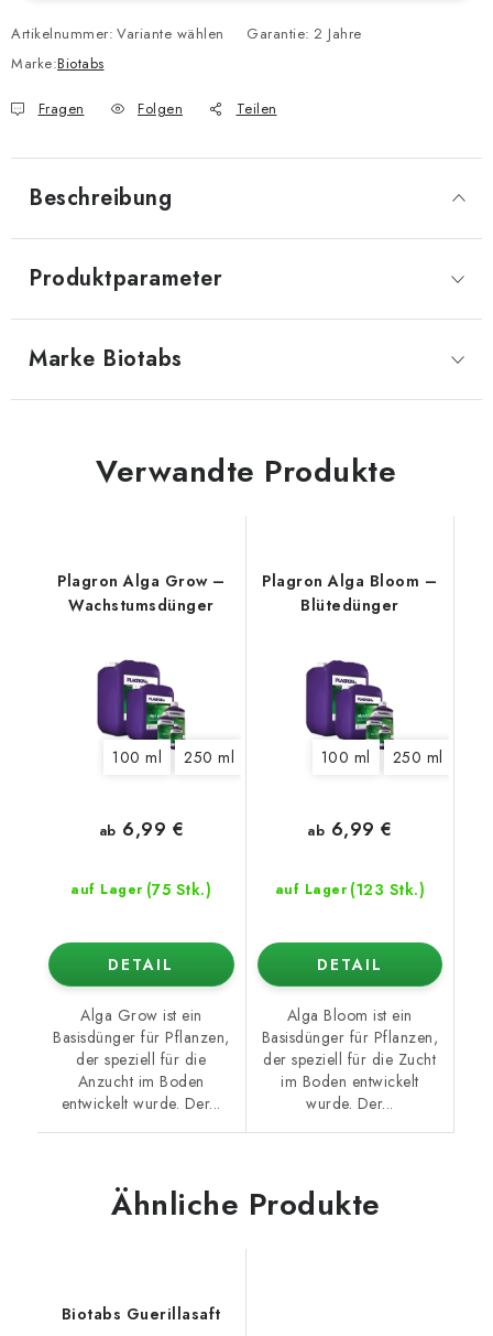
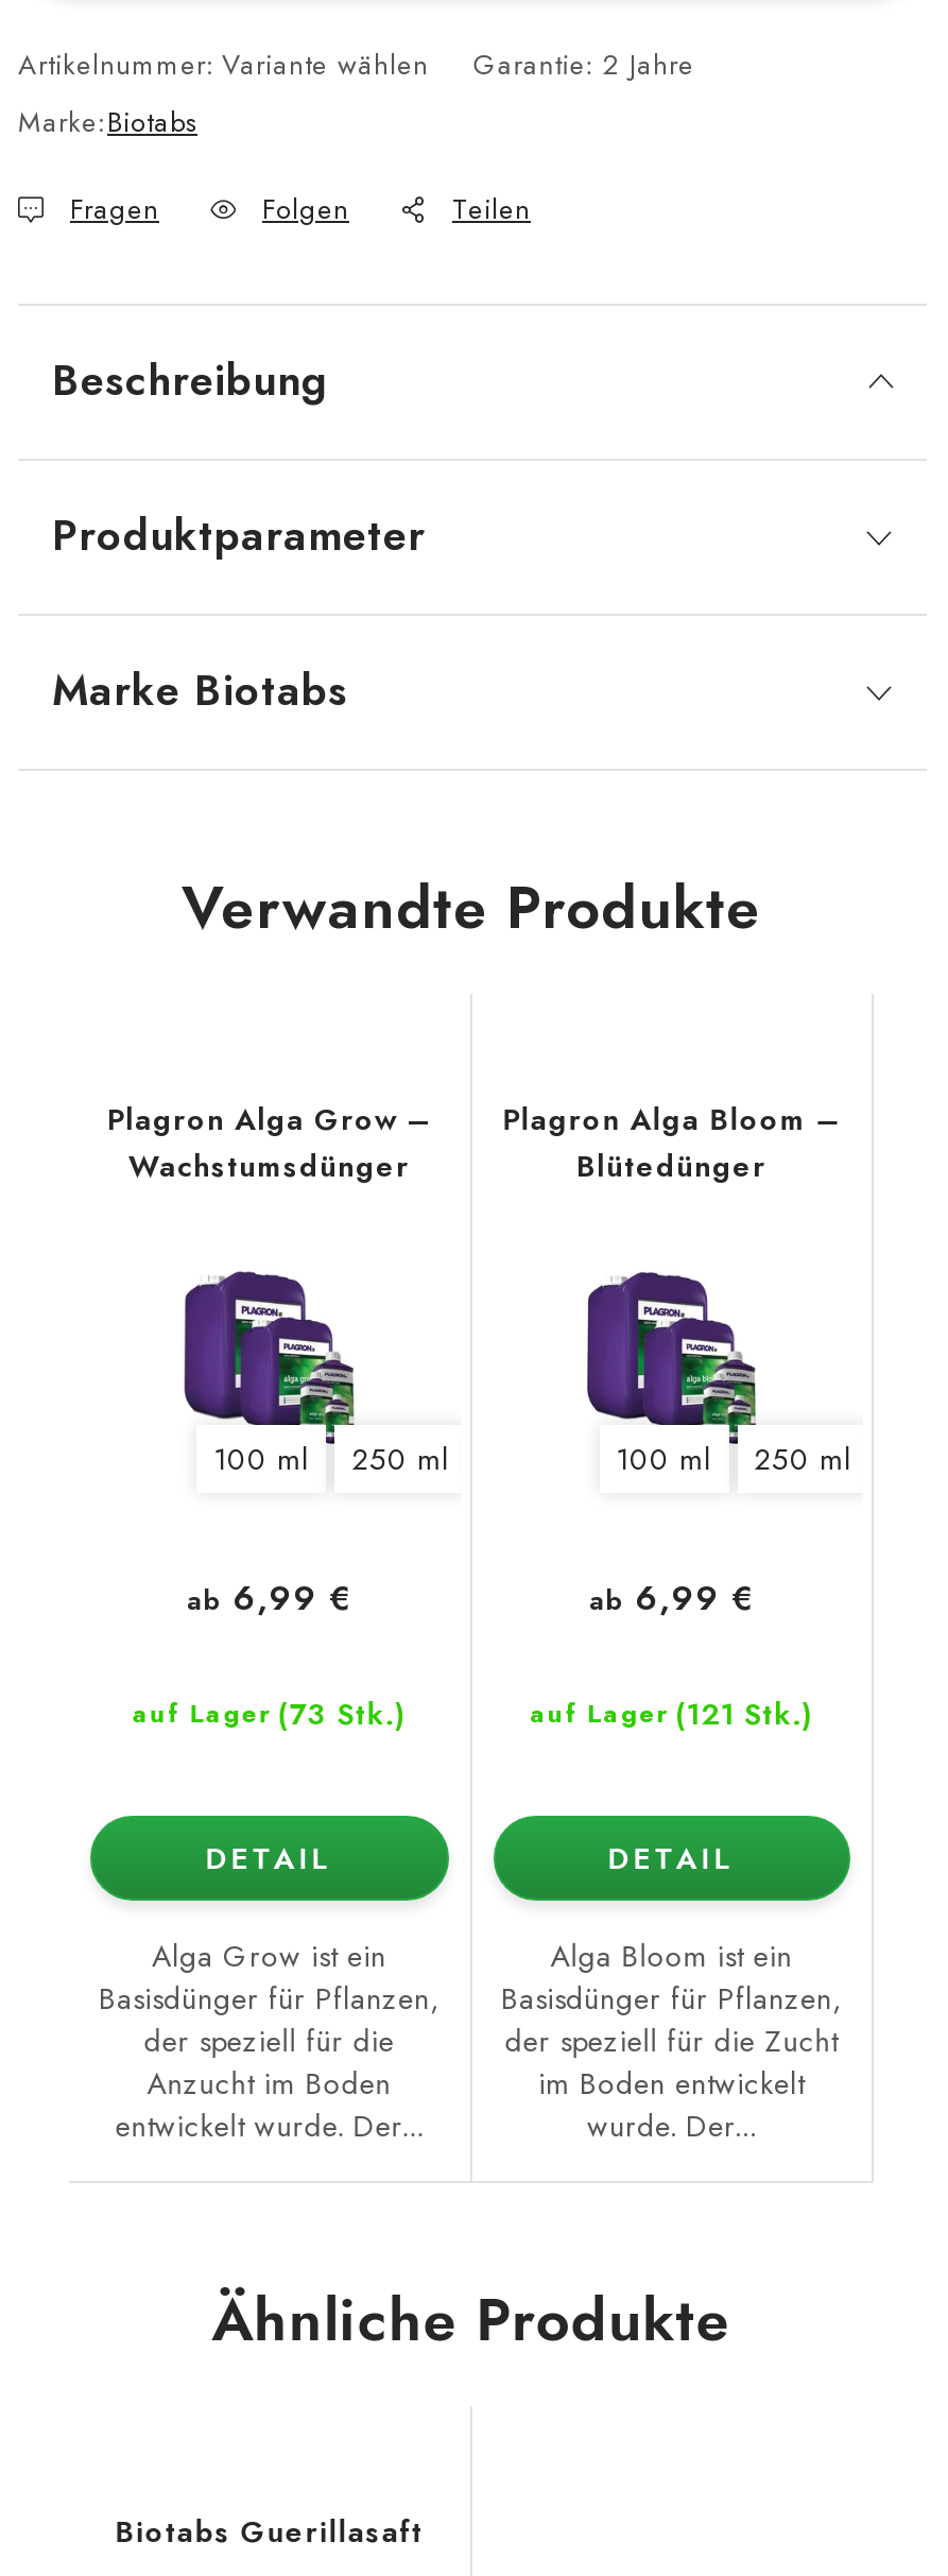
[71,878,212,900] auf Lager (75 Stk.) -> [132,1692,406,1734] auf Lager (73 Stk.)
[275,878,425,900] auf Lager (123 Stk.) -> [530,1692,813,1734] auf Lager (121 Stk.)

